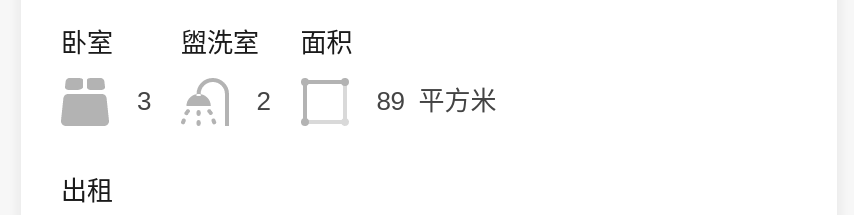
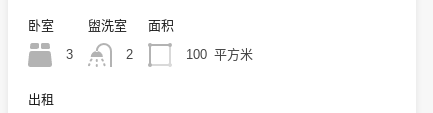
[376,86,496,116] 89 平方米 -> [186,47,253,62] 100 平方米

